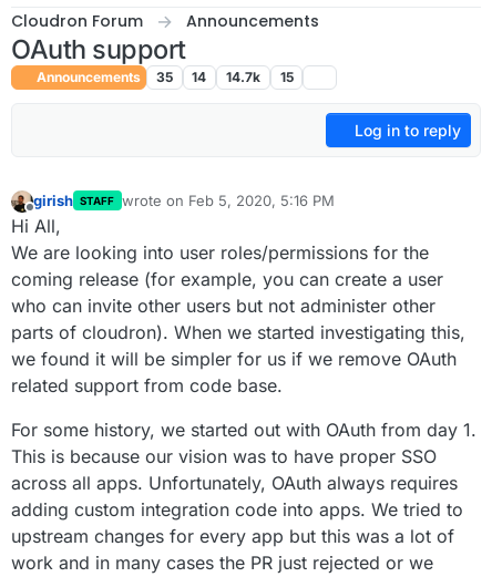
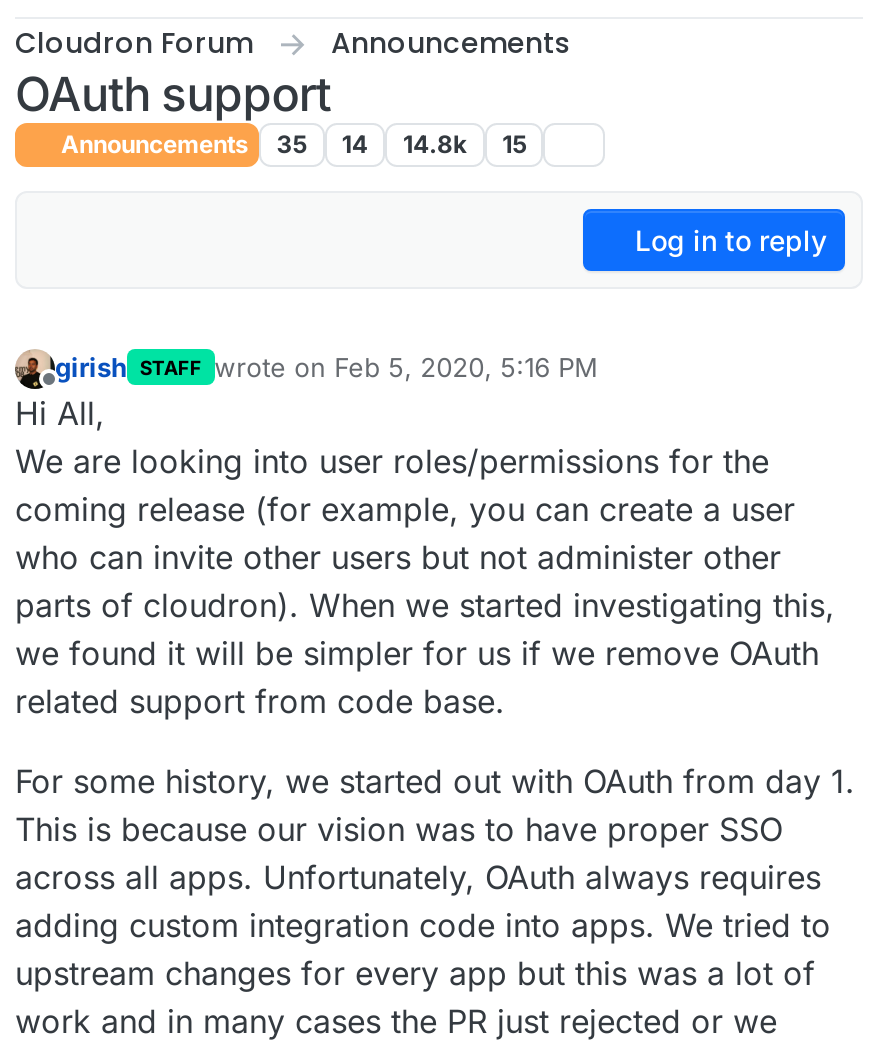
[33,69,293,85] Announcements 35 14 14.7k 15 -> [55,129,526,159] Announcements 35 14 14.8k 15

